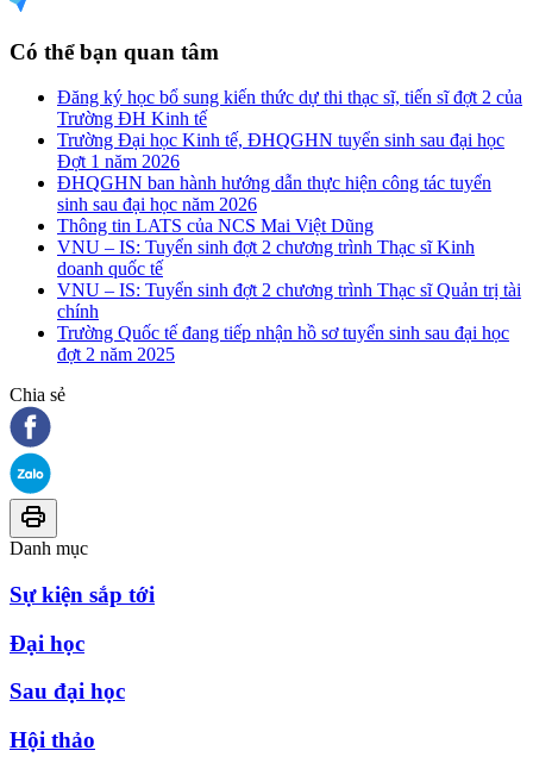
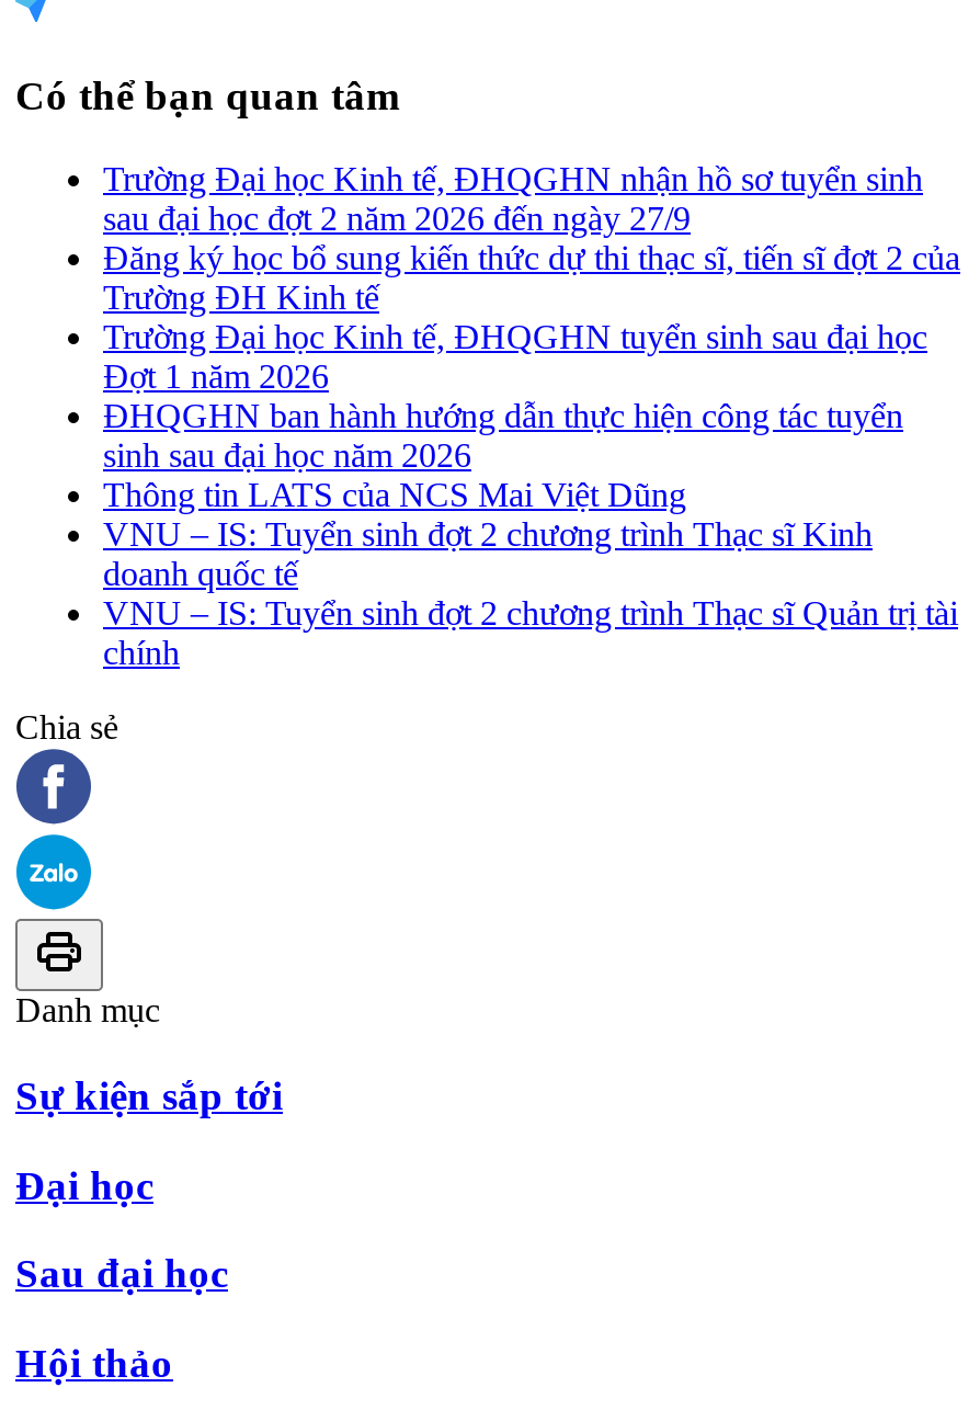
none -> [103,161,923,237] Trường Đại học Kinh tế, ĐHQGHN nhận hồ sơ tuyển sinh | sau đại học đợt 2 năm 2026 đến ngày 27/9
moved [57,87,522,322] -> [103,239,960,671]: Đăng ký học bổ sung kiến thức dự thi thạc sĩ, tiến sĩ đợt 2 của | Trường ĐH Kinh tế | Trường Đại học Kinh tế, ĐHQGHN tuyển sinh sau đại học | ... | VNU – IS: Tuyển sinh đợt 2 chương trình Thạc sĩ Quản trị tài | chính
[57,323,509,364] Trường Quốc tế đang tiếp nhận hồ sơ tuyển sinh sau đại học | đợt 2 năm 2025 -> none

